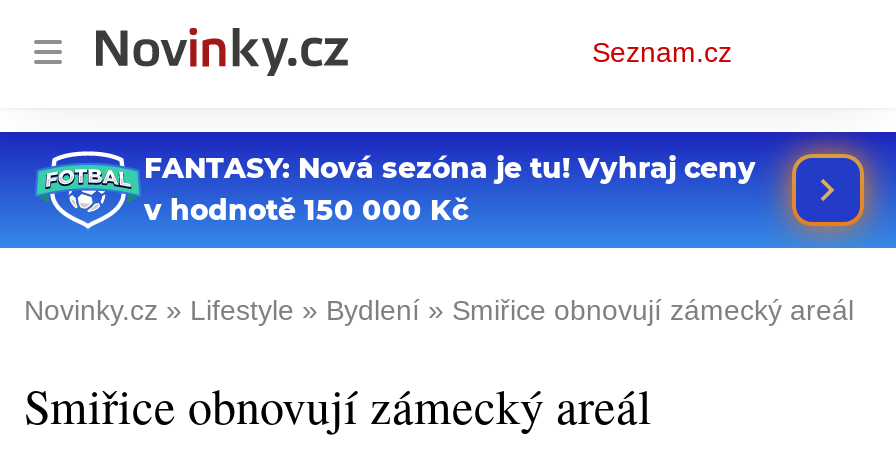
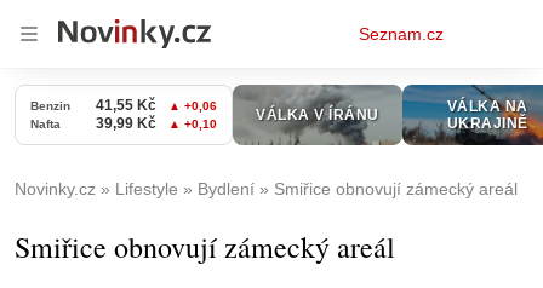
[6,130,890,250] [image] -> [4,82,539,151] [image]

